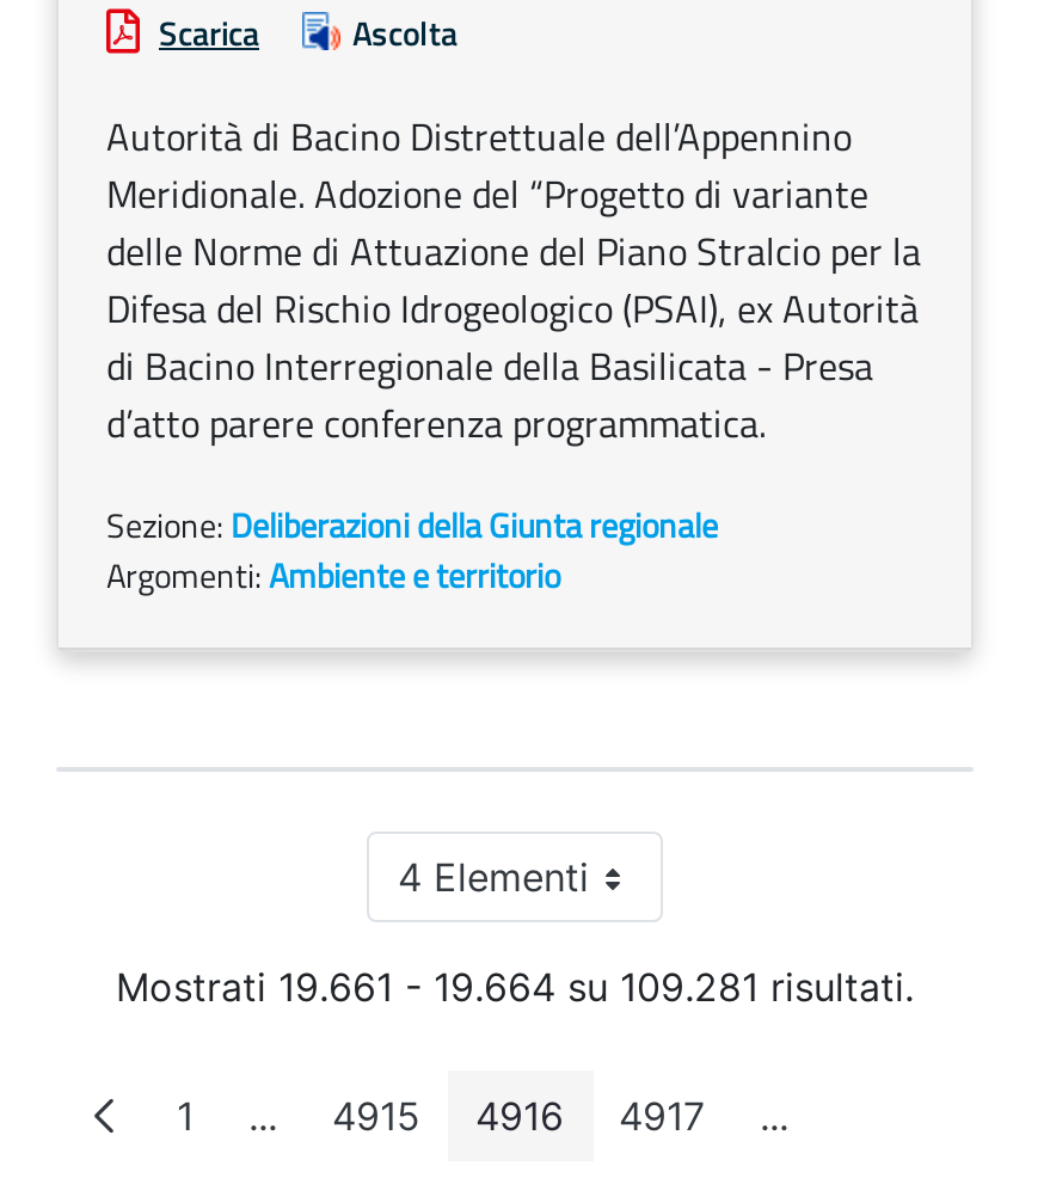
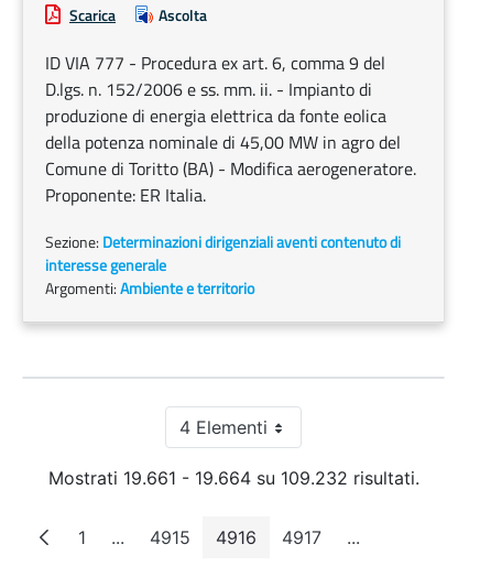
[106,108,921,452] Autorità di Bacino Distrettuale dell’Appennino | Meridionale. Adozione del “Progetto di variante | delle Norme di Attuazione del Piano Stralcio per la | Difesa del Rischio Idrogeologico (PSAI), ex Autorità | di Bacino Interregionale della Basilicata - Presa | d’atto parere conferenza programmatica. -> [45,50,416,208] ID VIA 777 - Procedura ex art. 6, comma 9 del | D.lgs. n. 152/2006 e ss. mm. ii. - Impianto di | produzione di energia elettrica da fonte eolica | della potenza nominale di 45,00 MW in agro del | Comune di Toritto (BA) - Modifica aerogeneratore. | Proponente: ER Italia.
[106,499,718,550] Sezione: Deliberazioni della Giunta regionale -> [45,230,401,276] Sezione: Determinazioni dirigenziali aventi contenuto di | interesse generale
[116,963,914,1011] Mostrati 19.661 - 19.664 su 109.281 risultati. -> [48,467,419,489] Mostrati 19.661 - 19.664 su 109.232 risultati.

